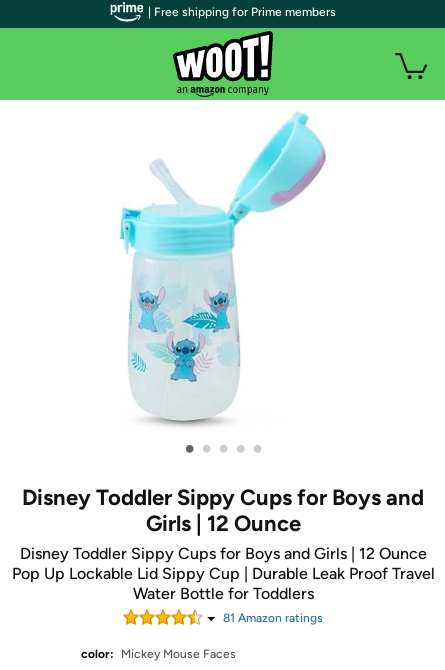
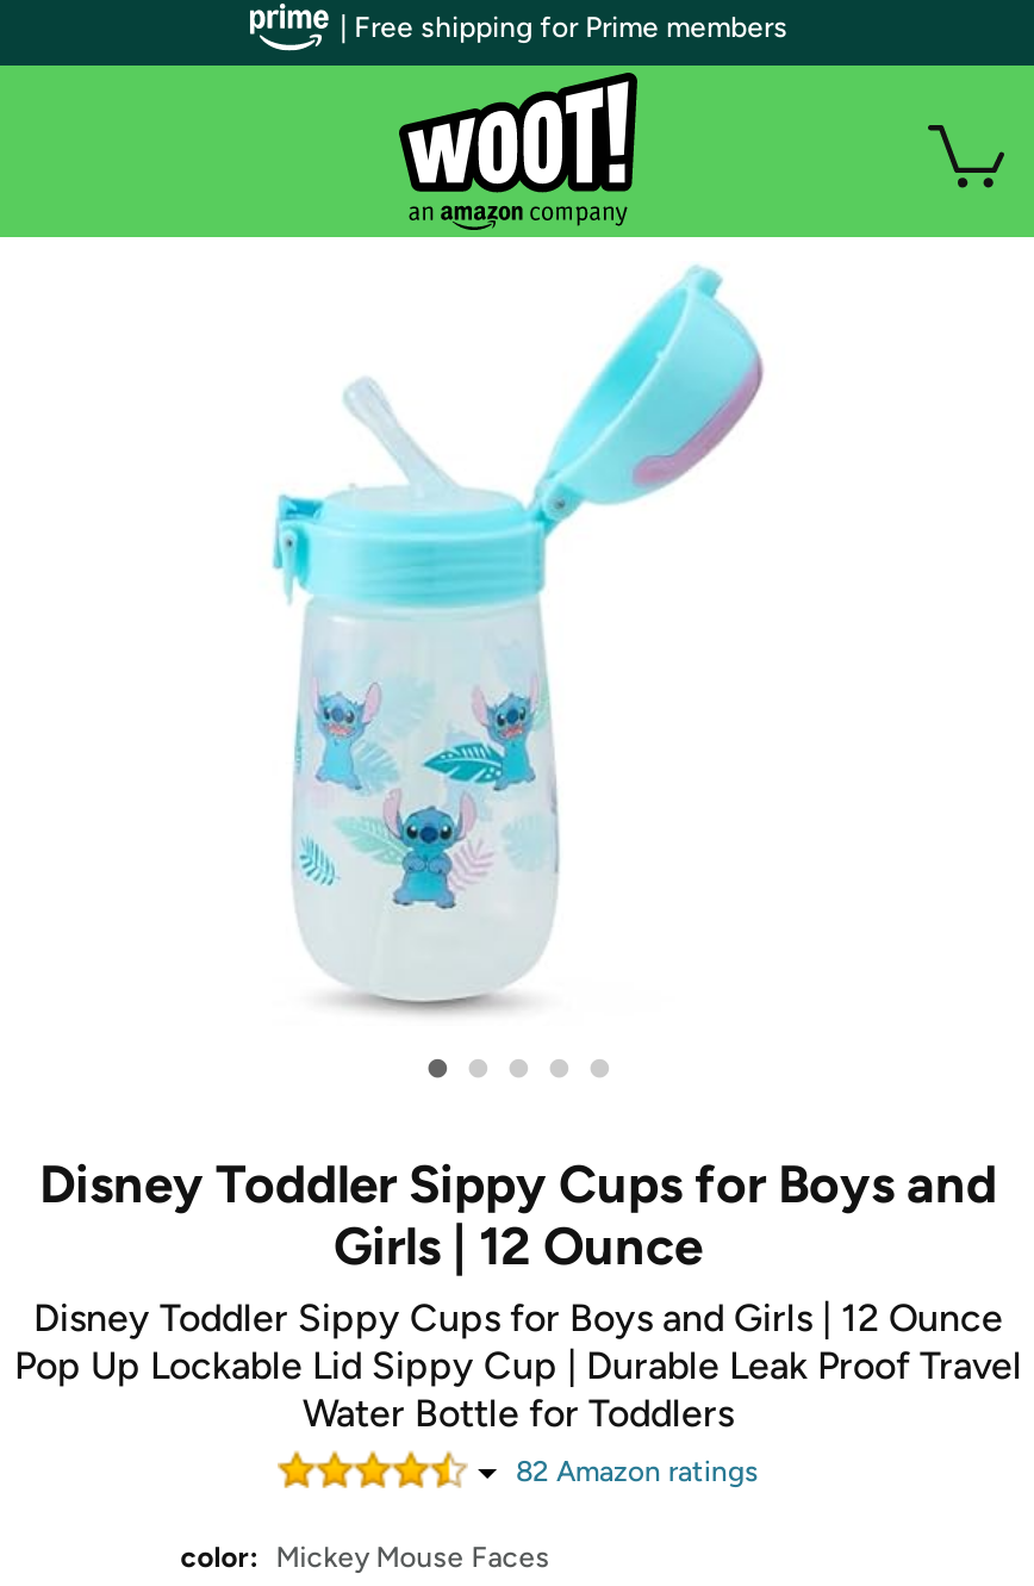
[223,611,323,625] 81 Amazon ratings -> [516,1455,759,1488] 82 Amazon ratings

